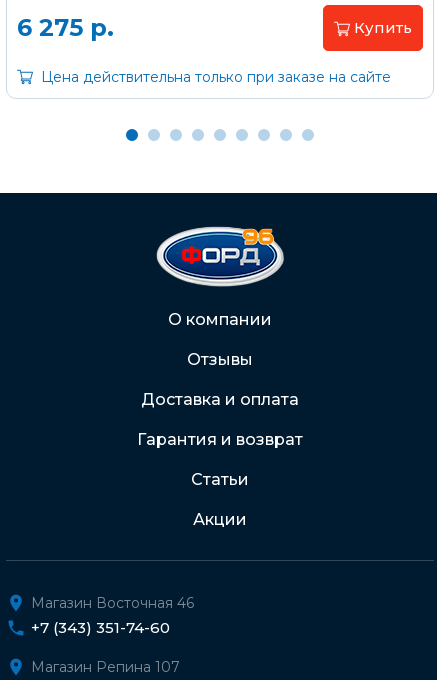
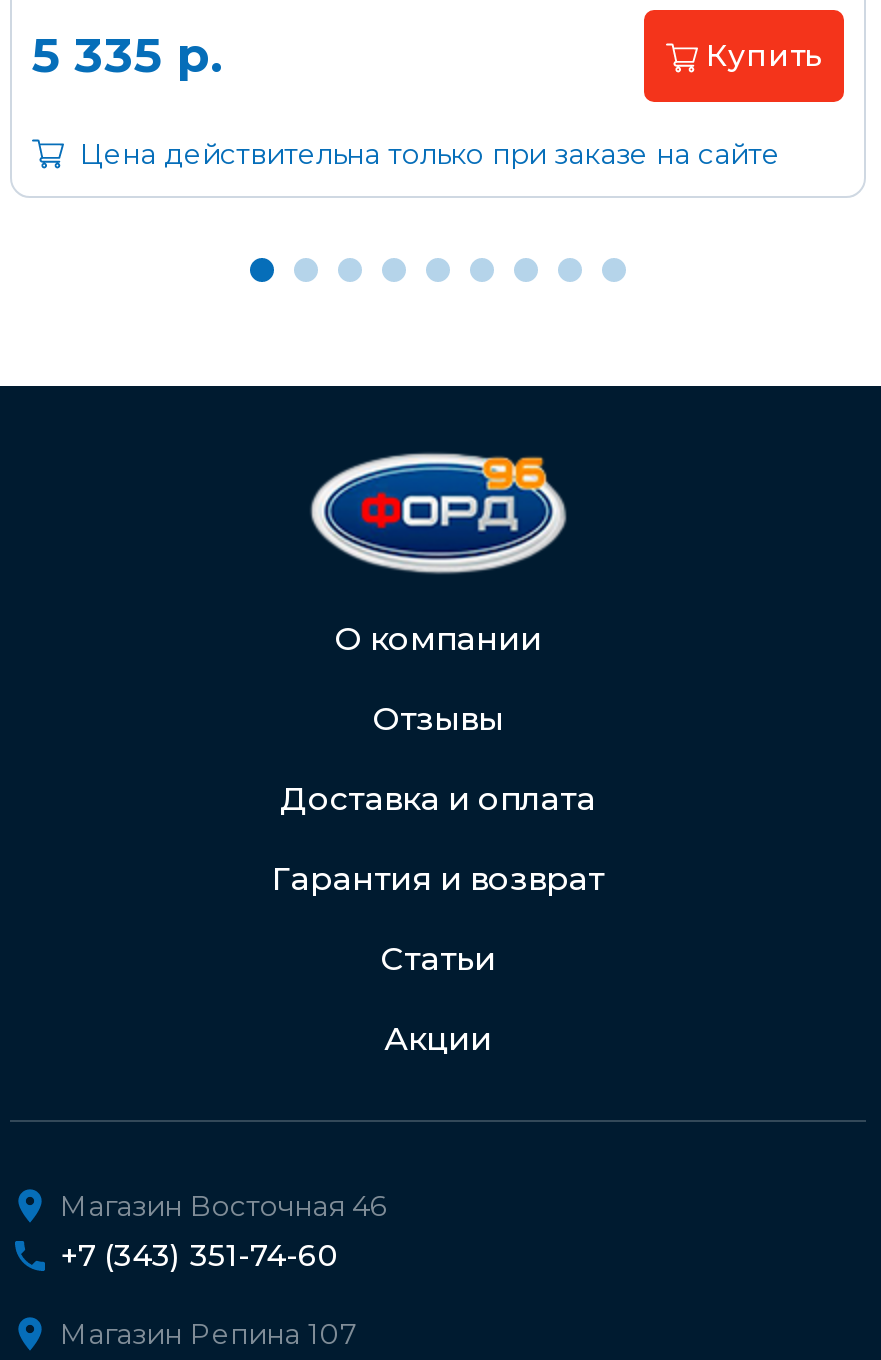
[17,13,114,42] 6 275 р. -> [32,26,224,84] 5 335 р.

